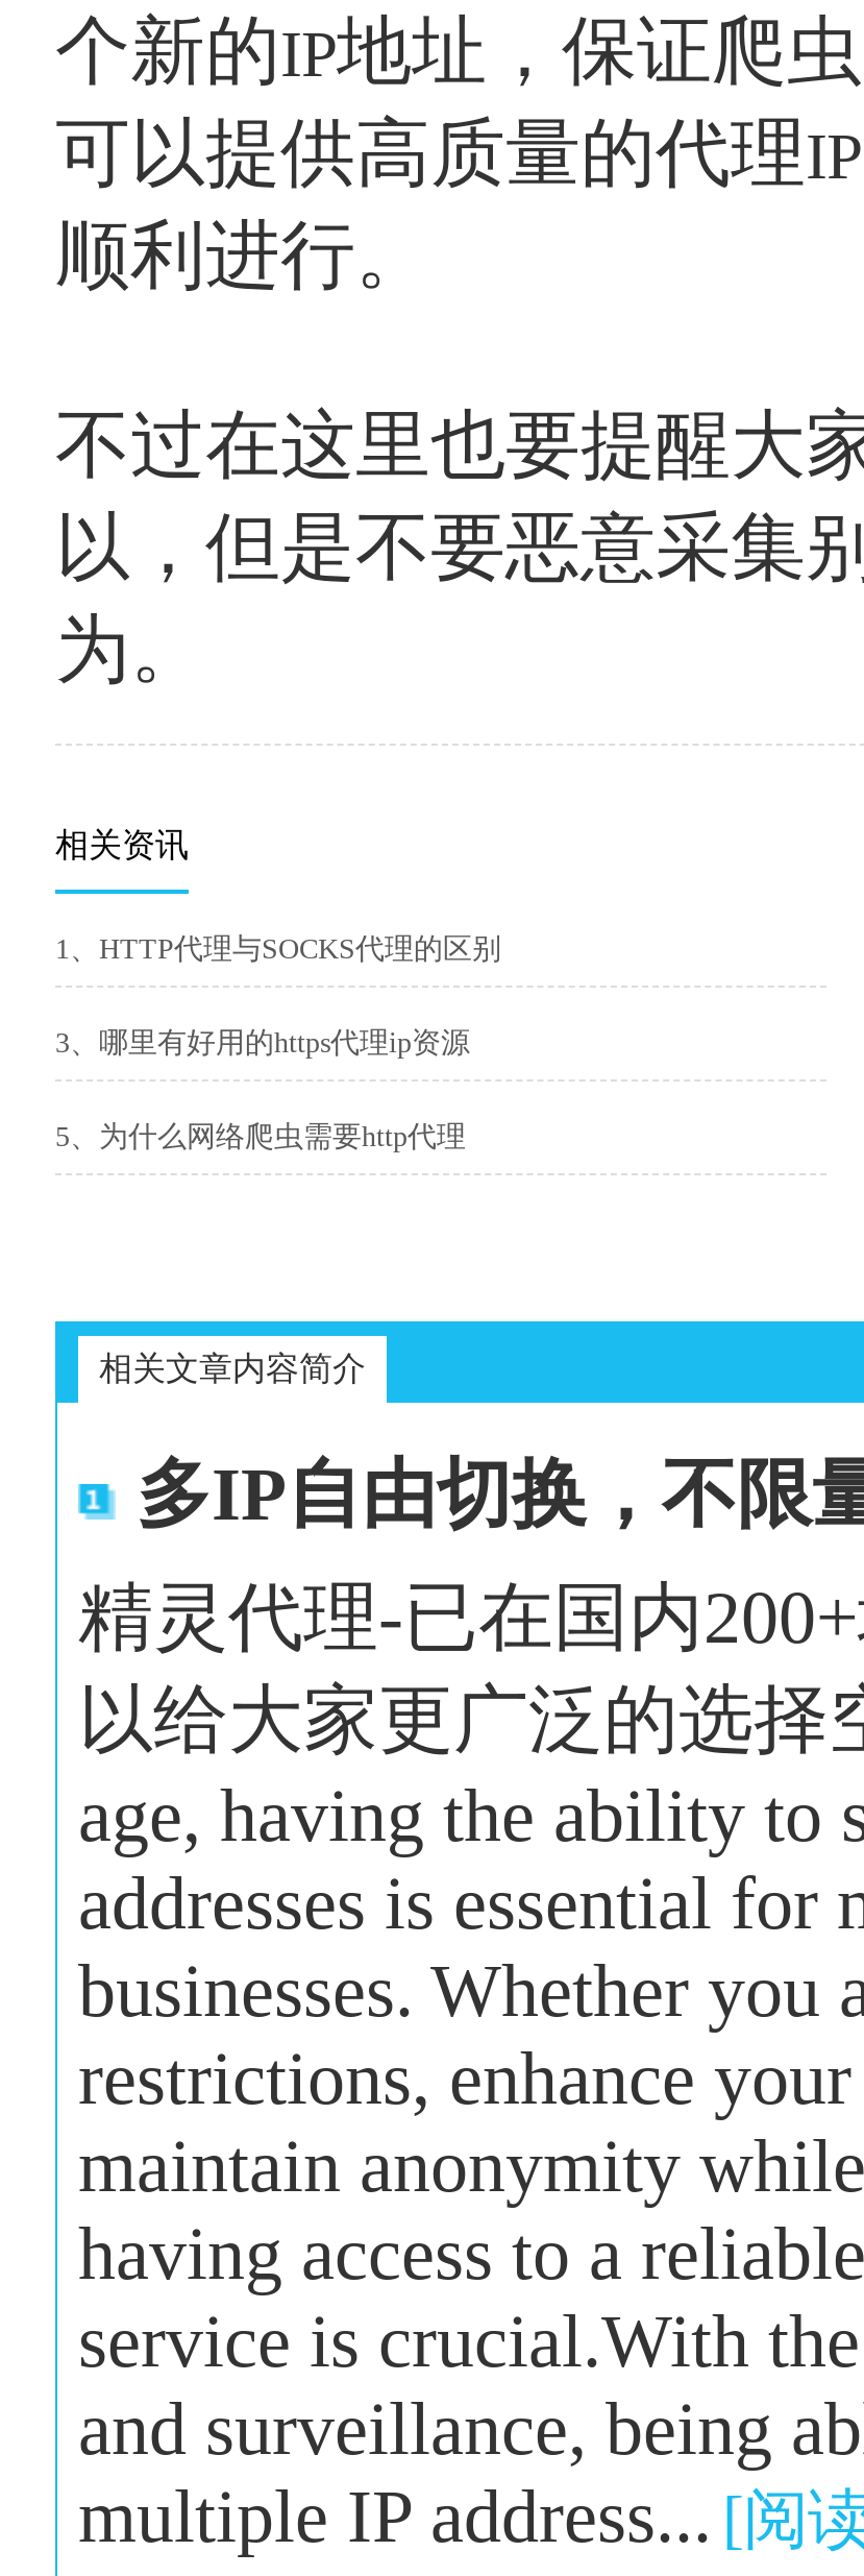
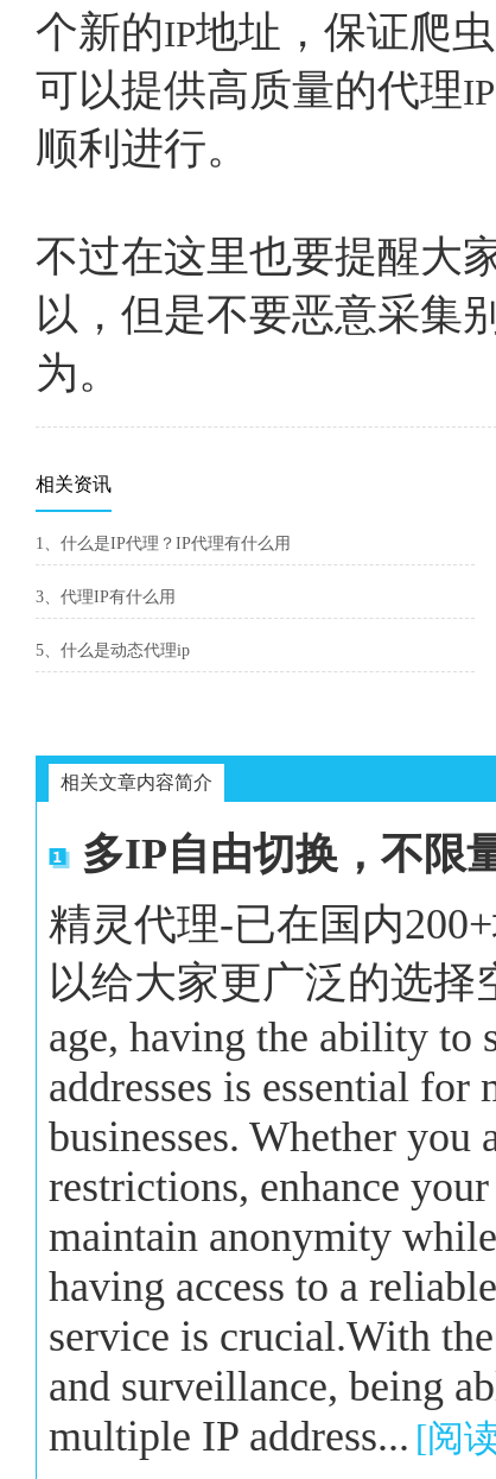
[55,933,501,965] 1、HTTP代理与SOCKS代理的区别 -> [36,535,291,552] 1、什么是IP代理？IP代理有什么用
[55,1027,470,1059] 3、哪里有好用的https代理ip资源 -> [36,588,176,606] 3、代理IP有什么用
[55,1121,466,1152] 5、为什么网络爬虫需要http代理 -> [36,641,190,659] 5、什么是动态代理ip

